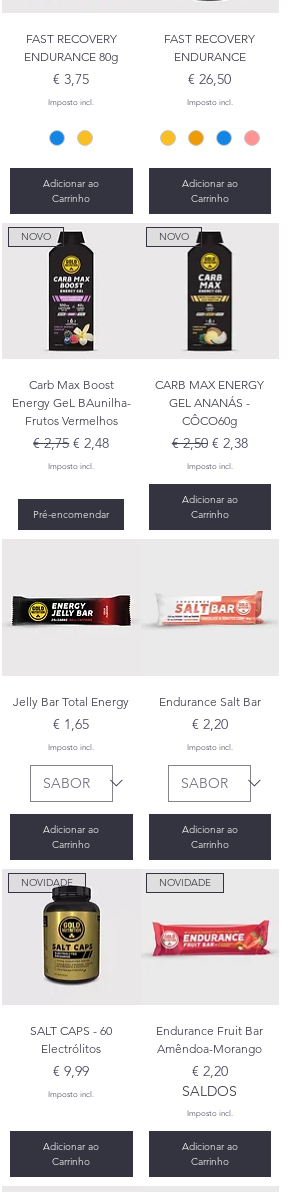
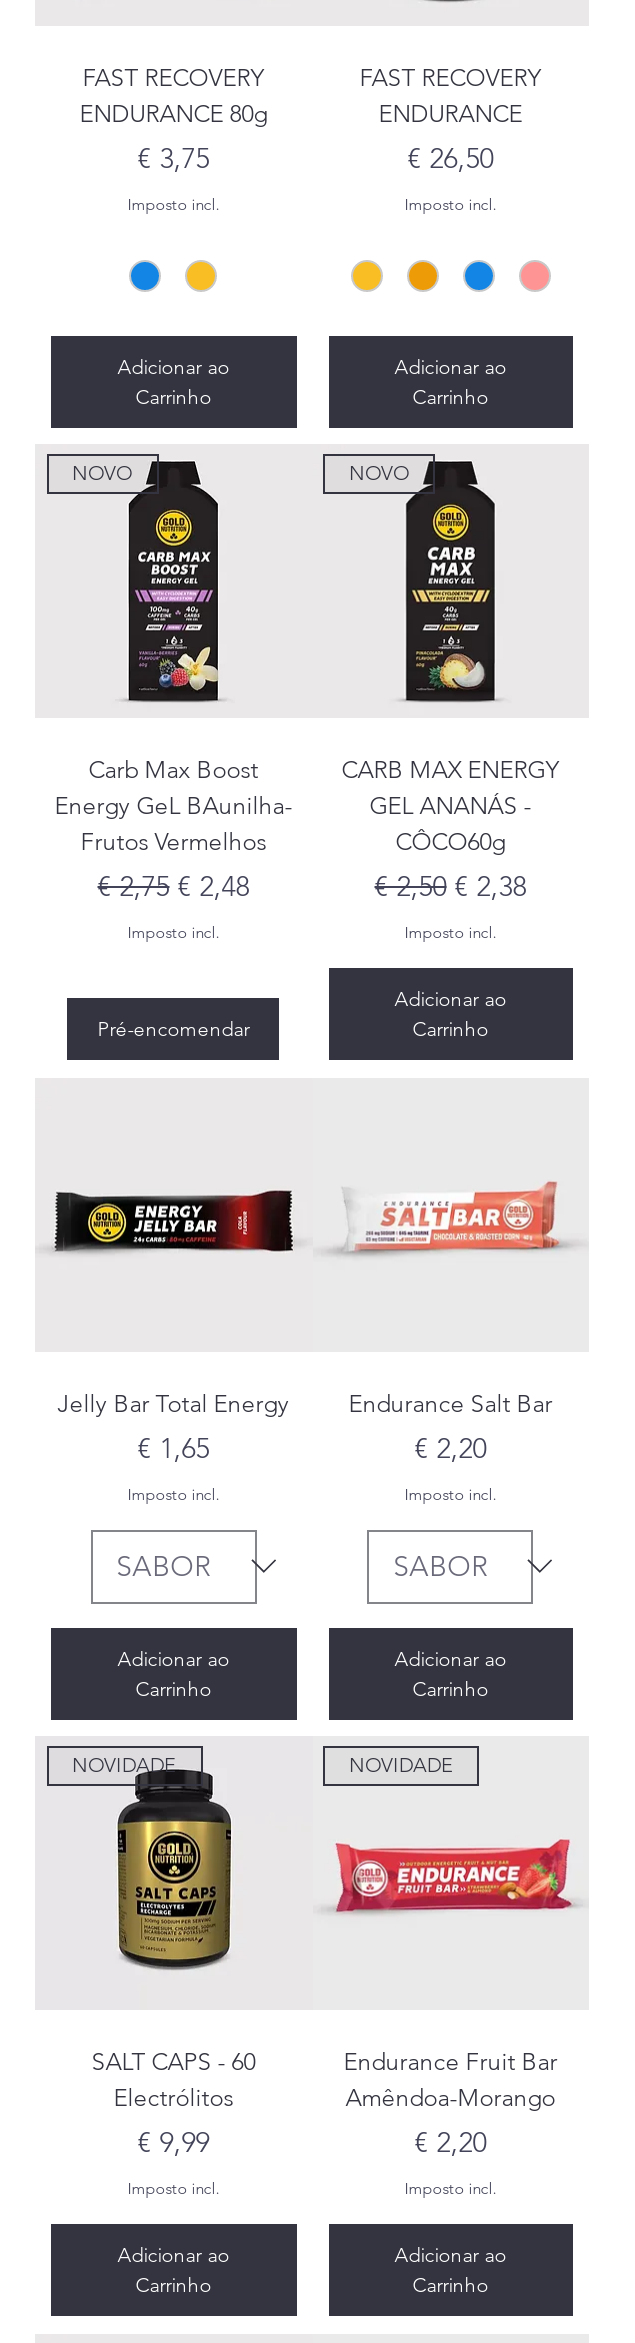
[182,1082,237,1100] SALDOS -> none

